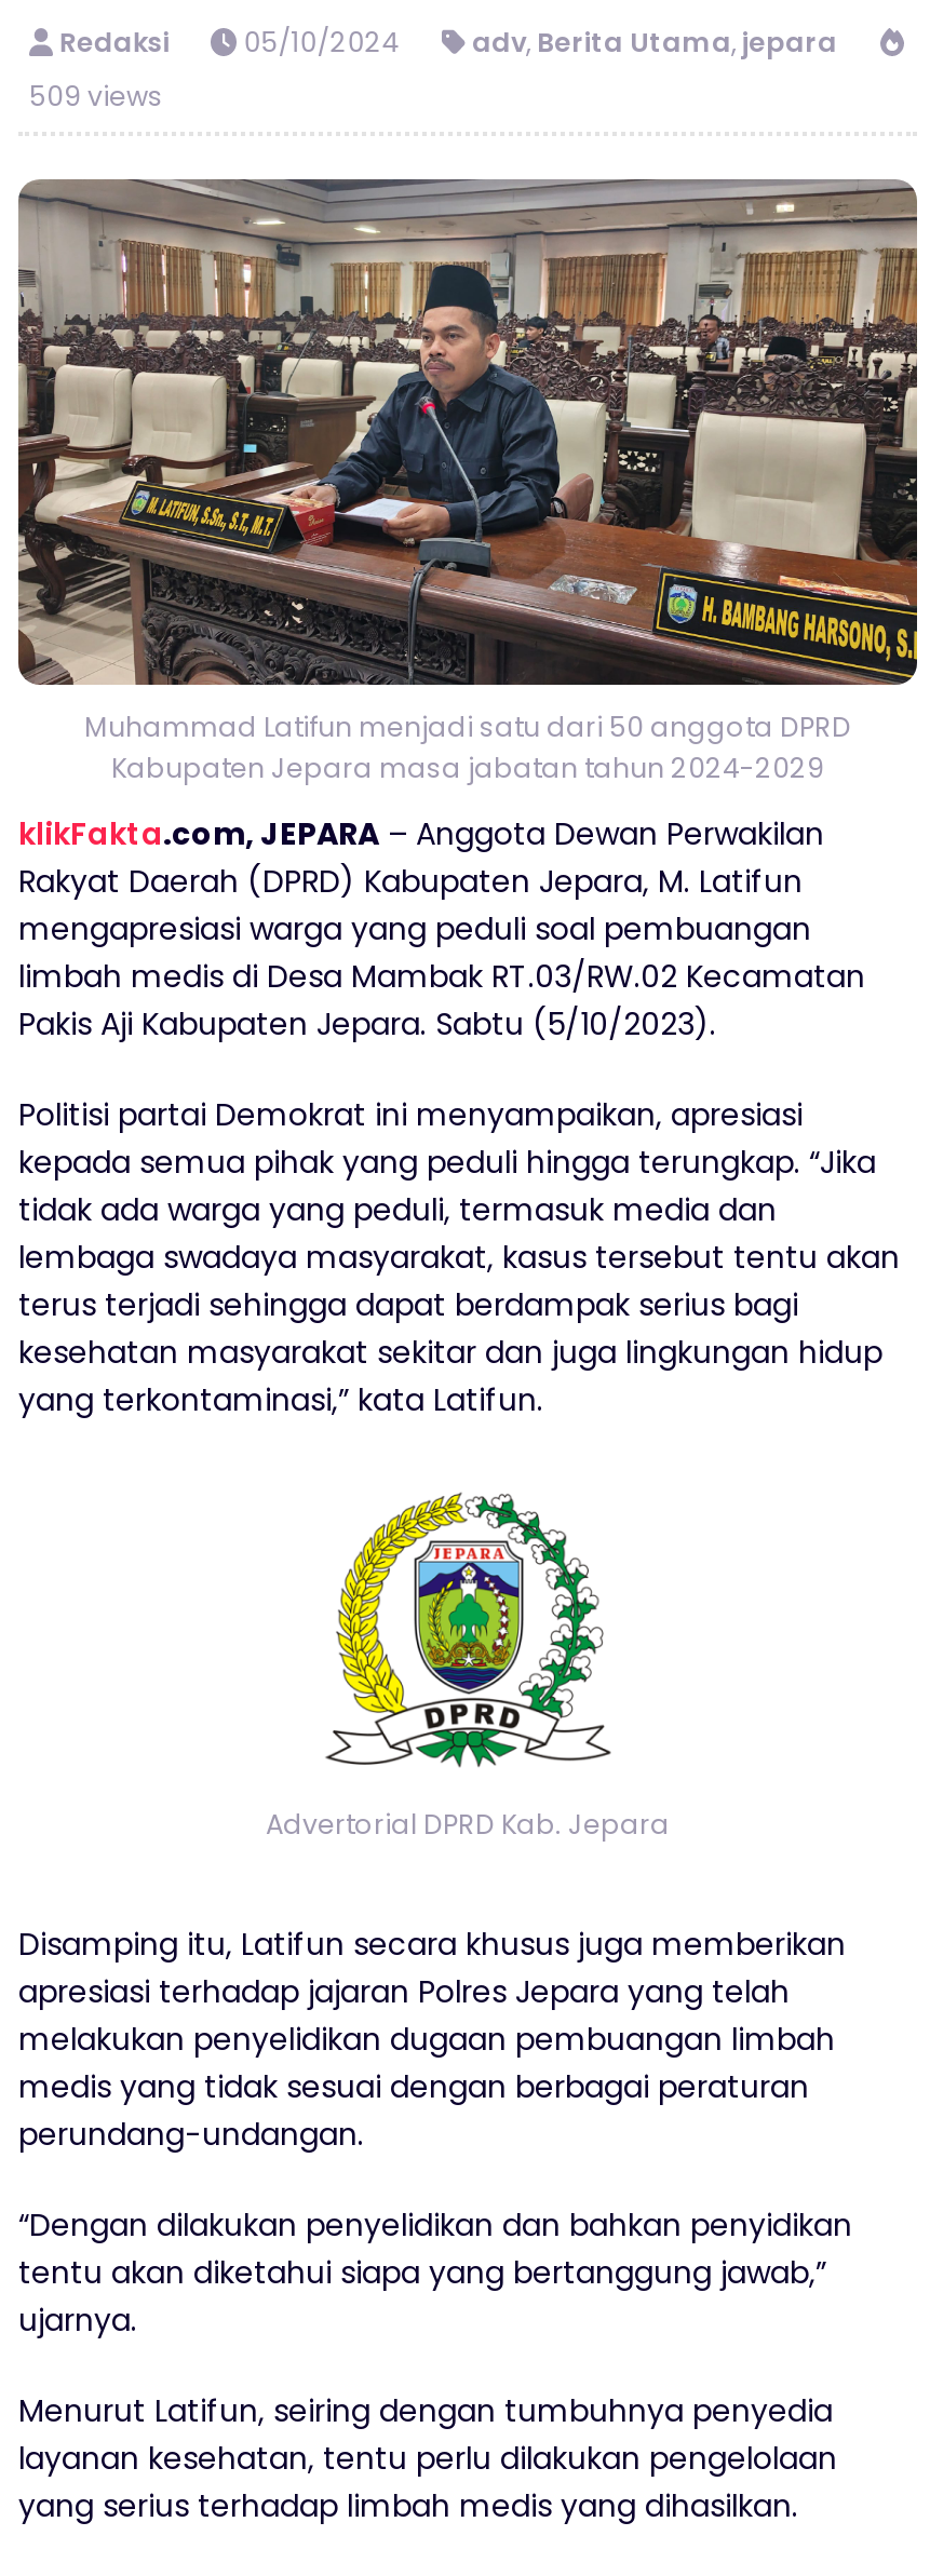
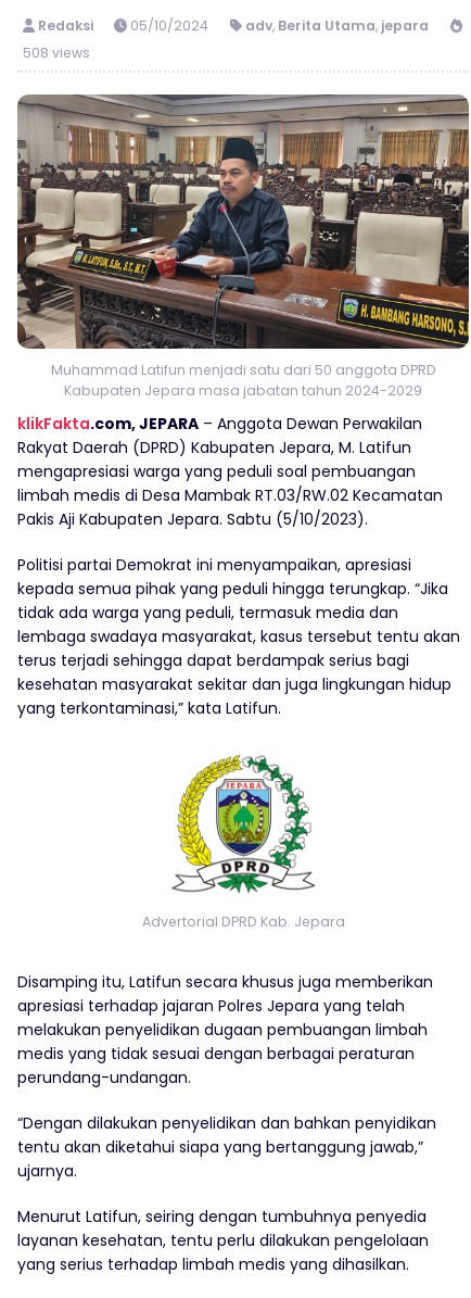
[29,78,163,114] 509 views -> [23,43,90,62] 508 views

